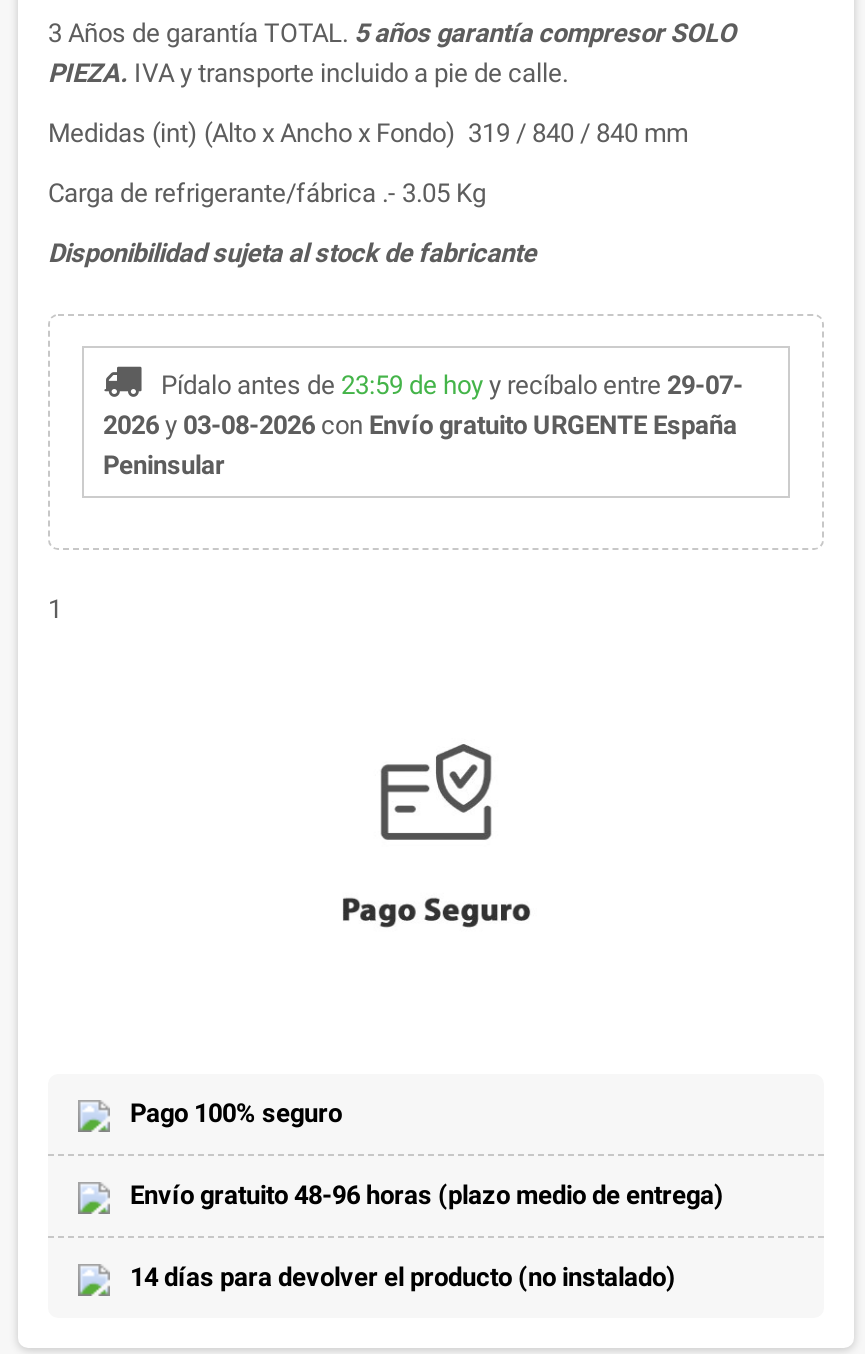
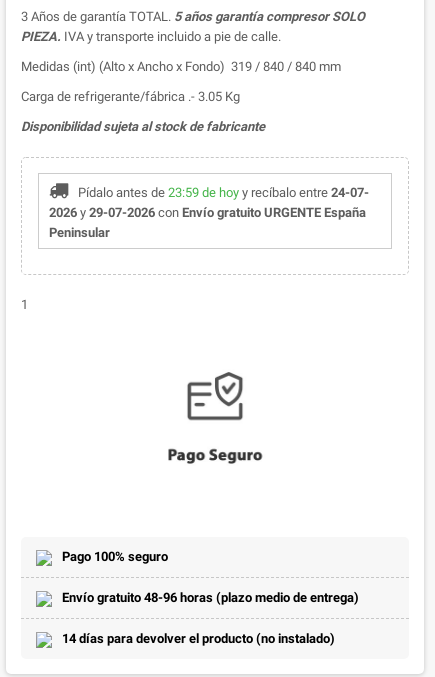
[161,369,743,399] Pídalo antes de 23:59 de hoy y recíbalo entre 29-07- -> [77,185,368,200] Pídalo antes de 23:59 de hoy y recíbalo entre 24-07-
[103,409,737,439] 2026 y 03-08-2026 con Envío gratuito URGENTE España -> [48,205,365,220] 2026 y 29-07-2026 con Envío gratuito URGENTE España

